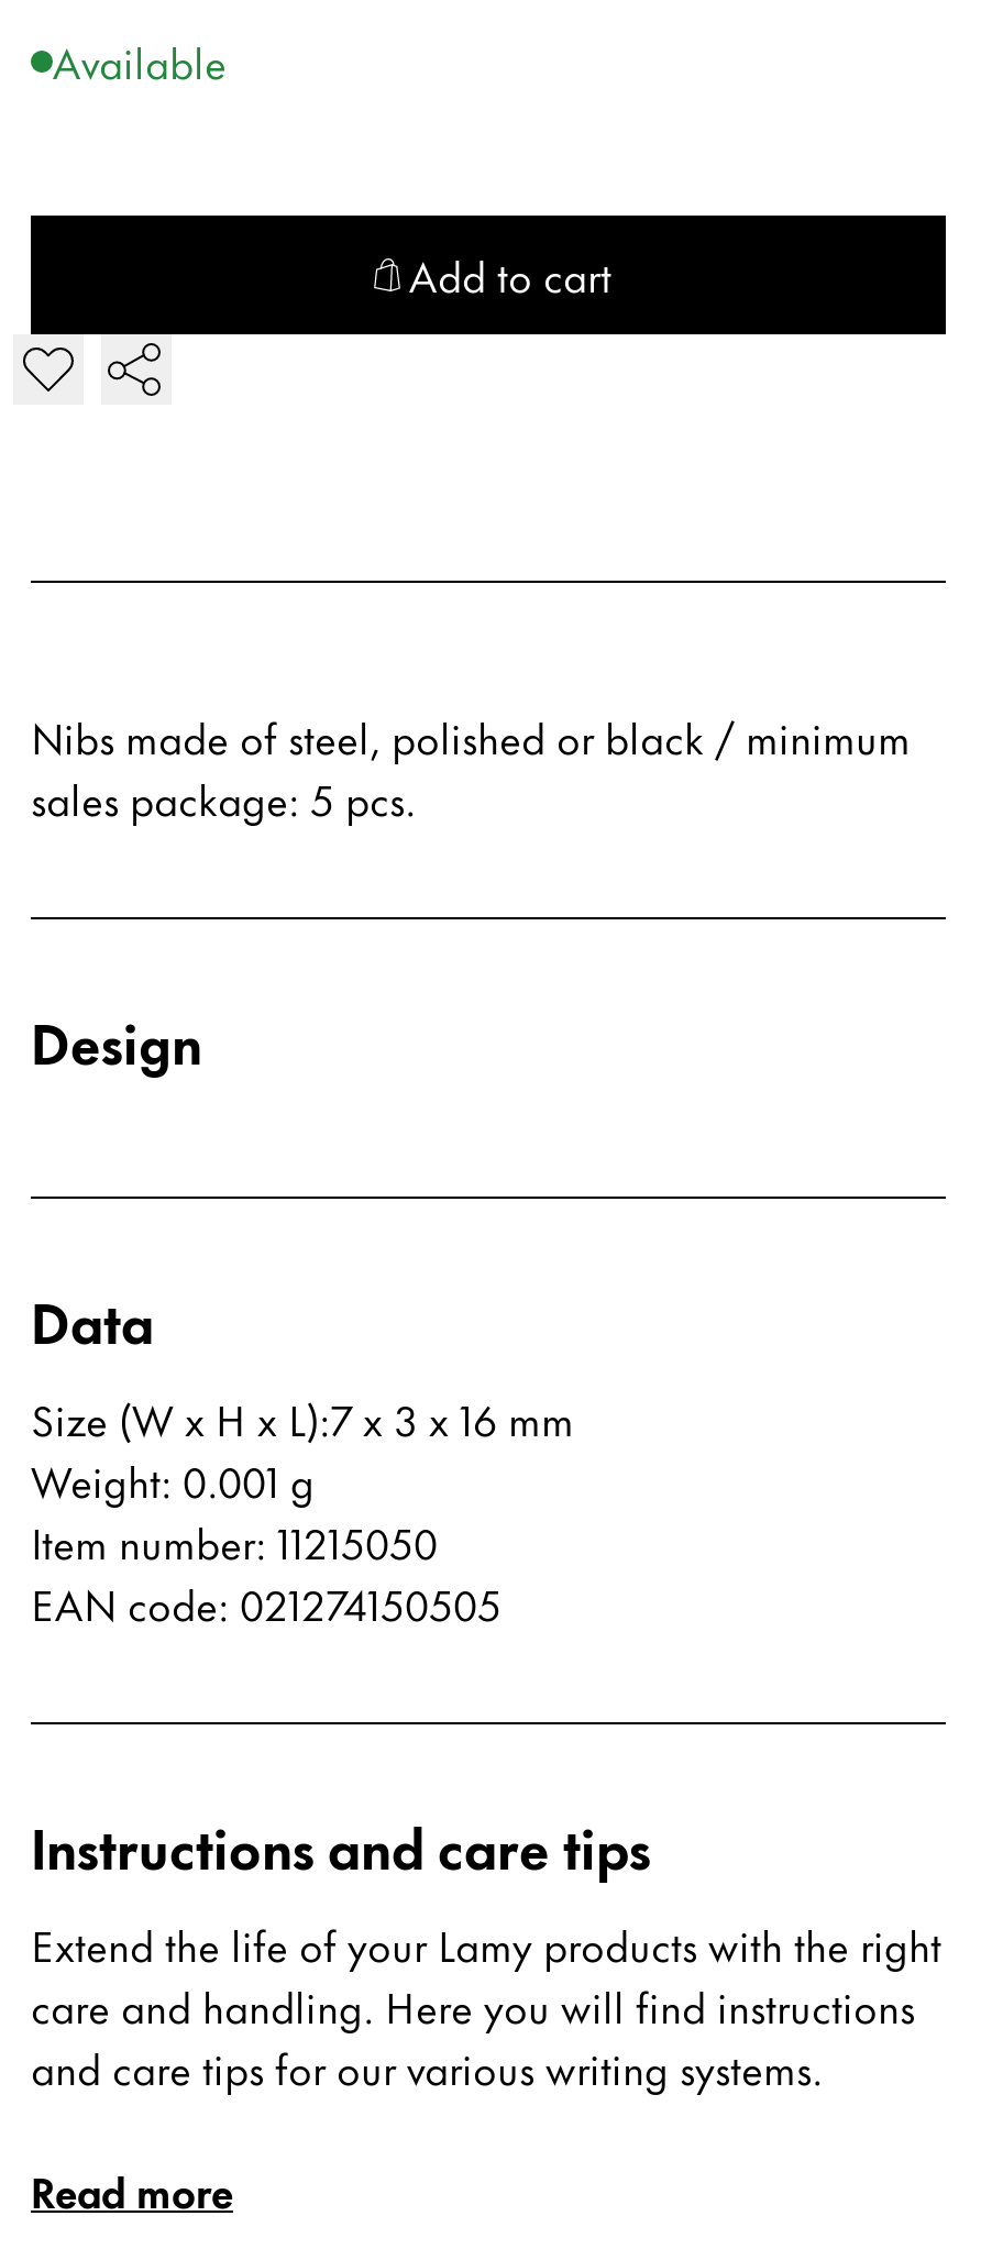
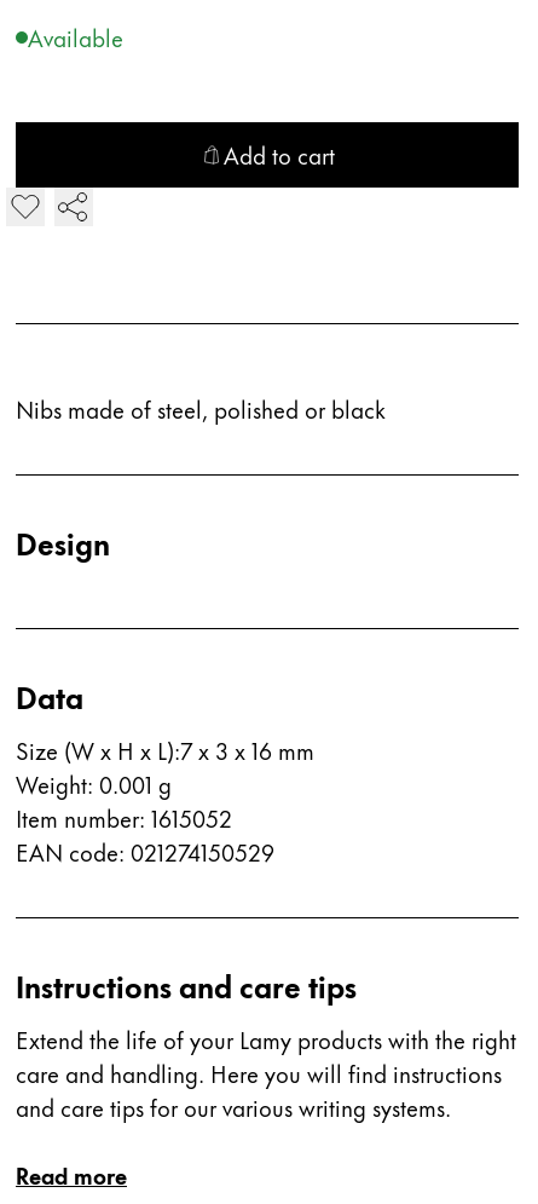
[31,703,911,829] Nibs made of steel, polished or black / minimum | sales package: 5 pcs. -> [16,391,386,426] Nibs made of steel, polished or black
[31,1508,438,1572] Item number: 11215050 -> [16,800,232,835] Item number: 1615052
[31,1570,501,1634] EAN code: 021274150505 -> [16,834,274,869] EAN code: 021274150529

